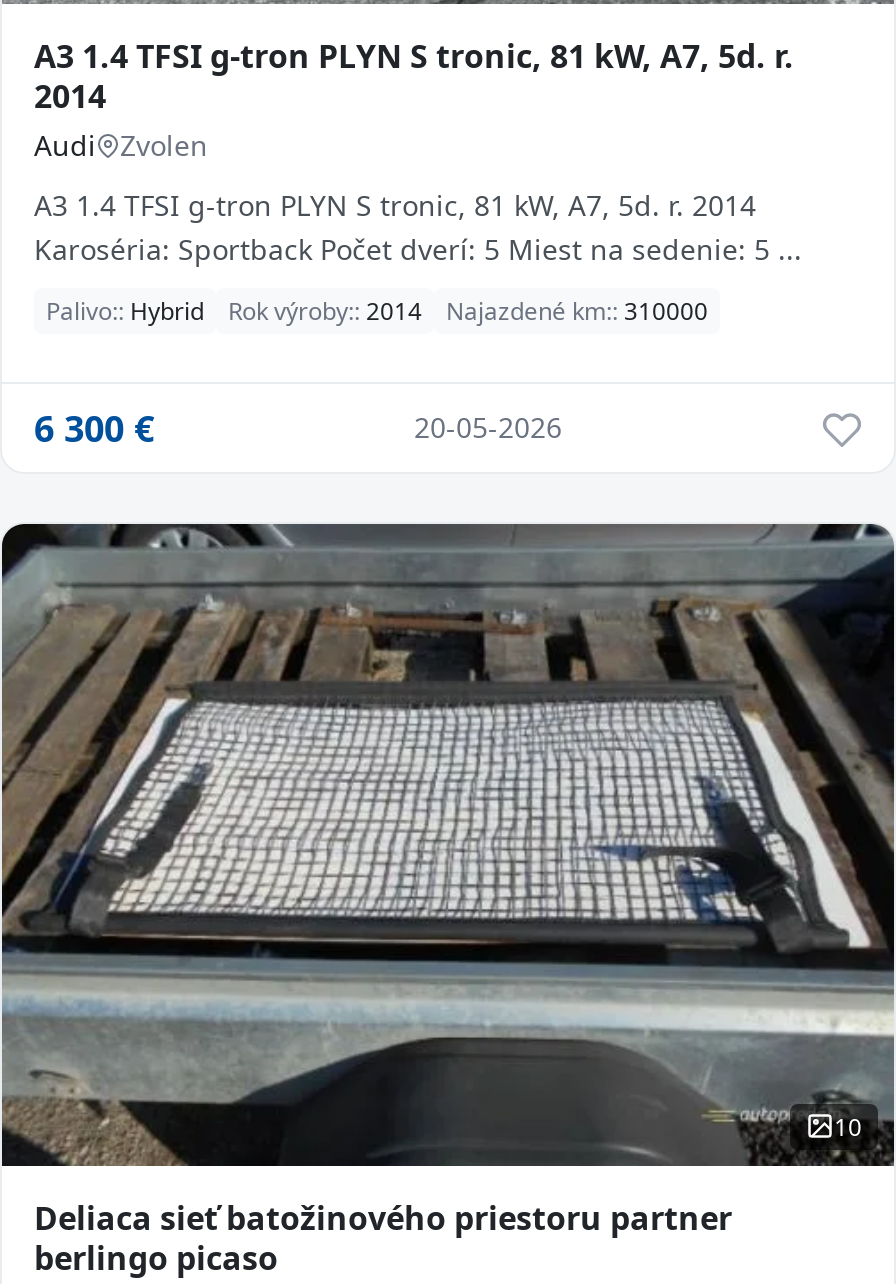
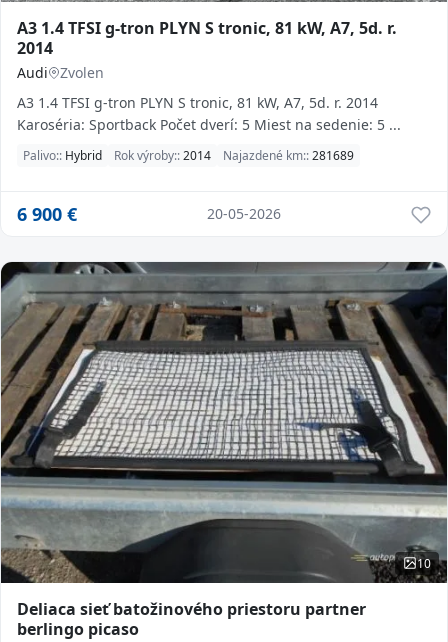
[46,294,708,328] Palivo:: Hybrid Rok výroby:: 2014 Najazdené km:: 310000 -> [23,147,354,164] Palivo:: Hybrid Rok výroby:: 2014 Najazdené km:: 281689
[34,404,154,452] 6 300 € -> [17,202,77,226] 6 900 €

